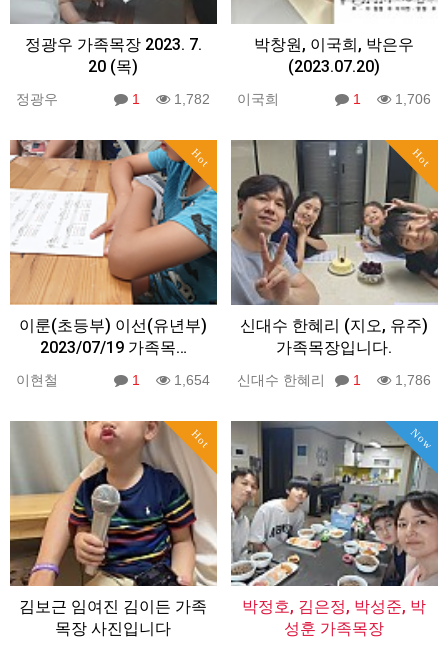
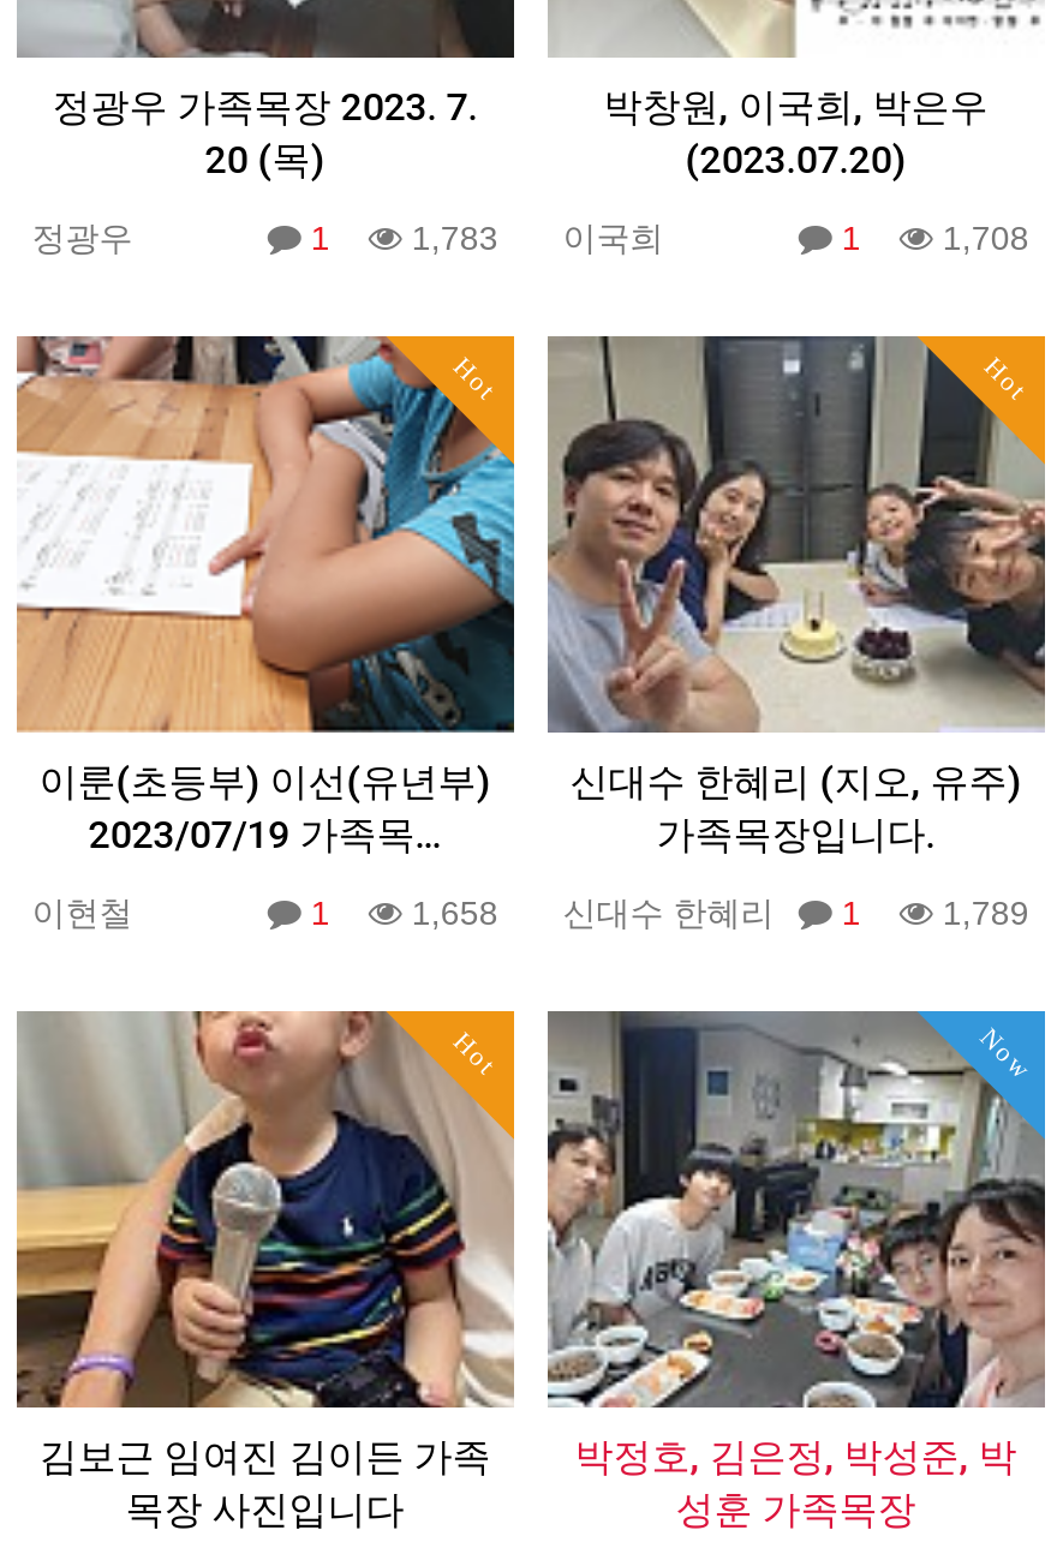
[132,91,279,107] 1 1,782 이국희 -> [311,219,664,257] 1 1,783 이국희
[353,91,431,107] 1 1,706 -> [842,219,1029,257] 1 1,708
[170,372,210,388] 1,654 -> [402,894,498,932] 1,658
[391,372,431,388] 1,786 -> [933,894,1029,932] 1,789

